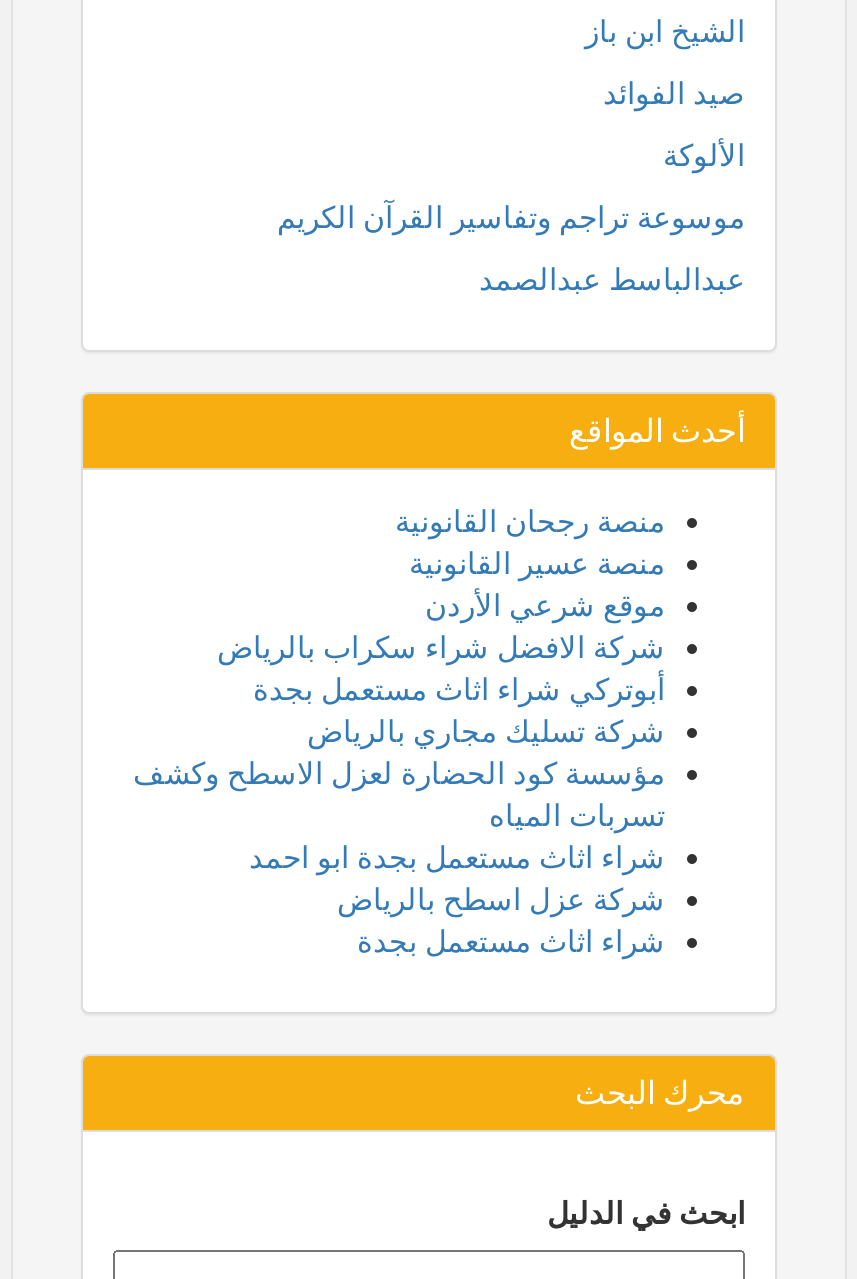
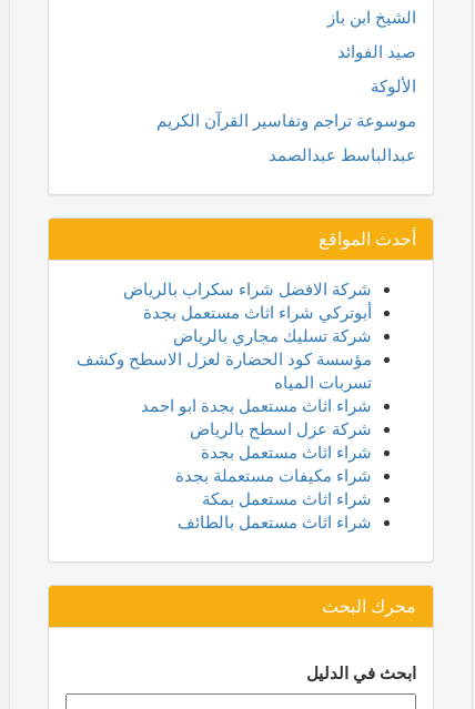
[395,505,665,623] منصة رجحان القانونية | منصة عسير القانونية | موقع شرعي الأردن -> none
moved [133,631,665,959] -> [77,280,372,462]: شركة الافضل شراء سكراب بالرياض | أبوتركي شراء اثاث مستعمل بجدة | شركة تسليك مجاري بالرياض | مؤسسة كود الحضارة لعزل الاسطح وكشف | تسربات المياه | شراء اثاث مستعمل بجدة ابو احمد | شركة عزل اسطح بالرياض | شراء اثاث مستعمل بجدة
none -> [175,466,372,532] شراء مكيفات مستعملة بجدة | شراء اثاث مستعمل بمكة | شراء اثاث مستعمل بالطائف

